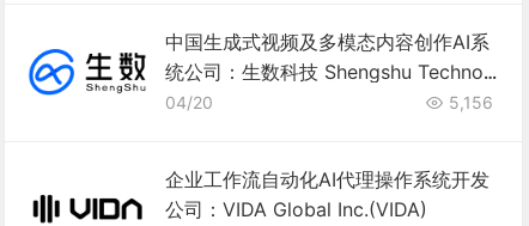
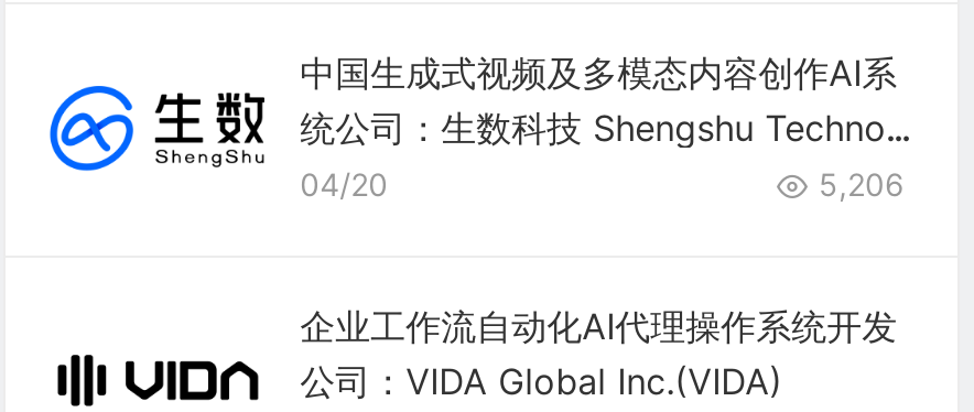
[449,92,493,113] 5,156 -> [819,166,905,203] 5,206

